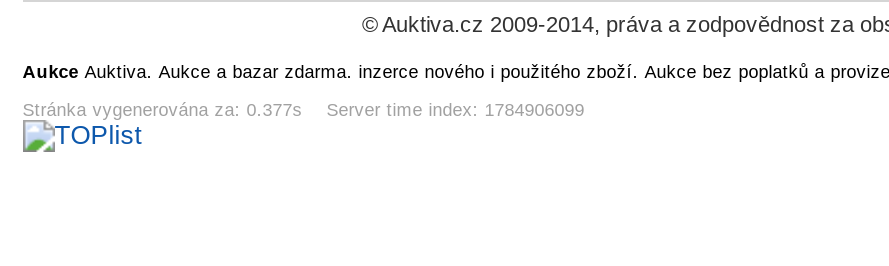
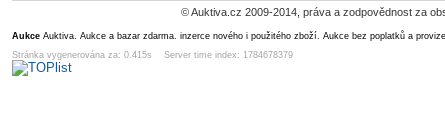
[22,100,584,120] Stránka vygenerována za: 0.377s Server time index: 1784906099 -> [12,50,293,60] Stránka vygenerována za: 0.415s Server time index: 1784678379

